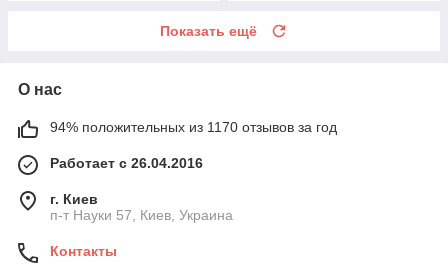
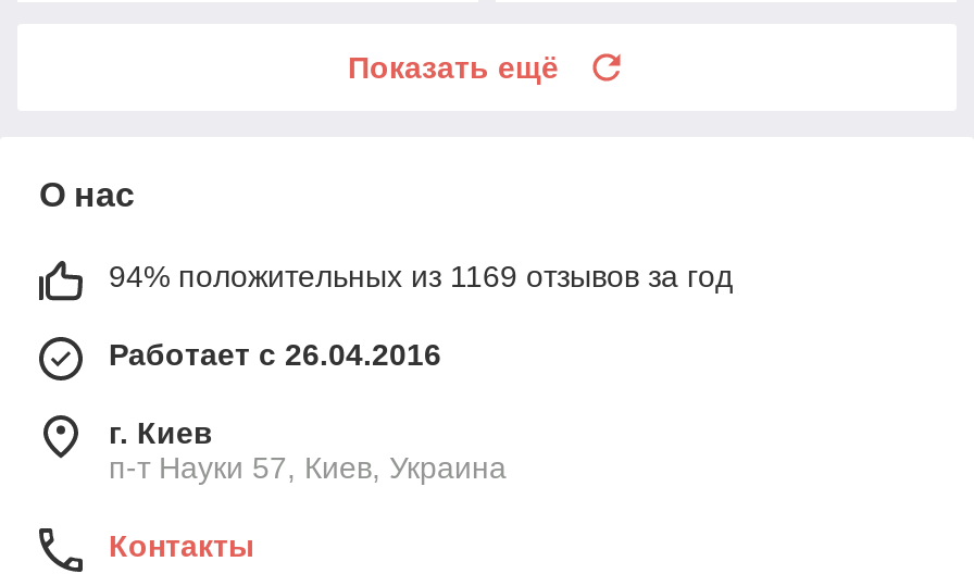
[50,119,337,135] 94% положительных из 1170 отзывов за год -> [109,258,733,293] 94% положительных из 1169 отзывов за год

